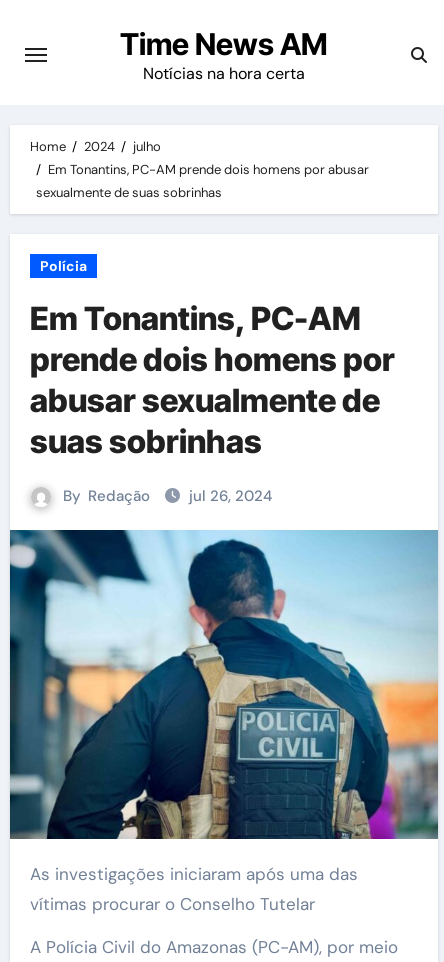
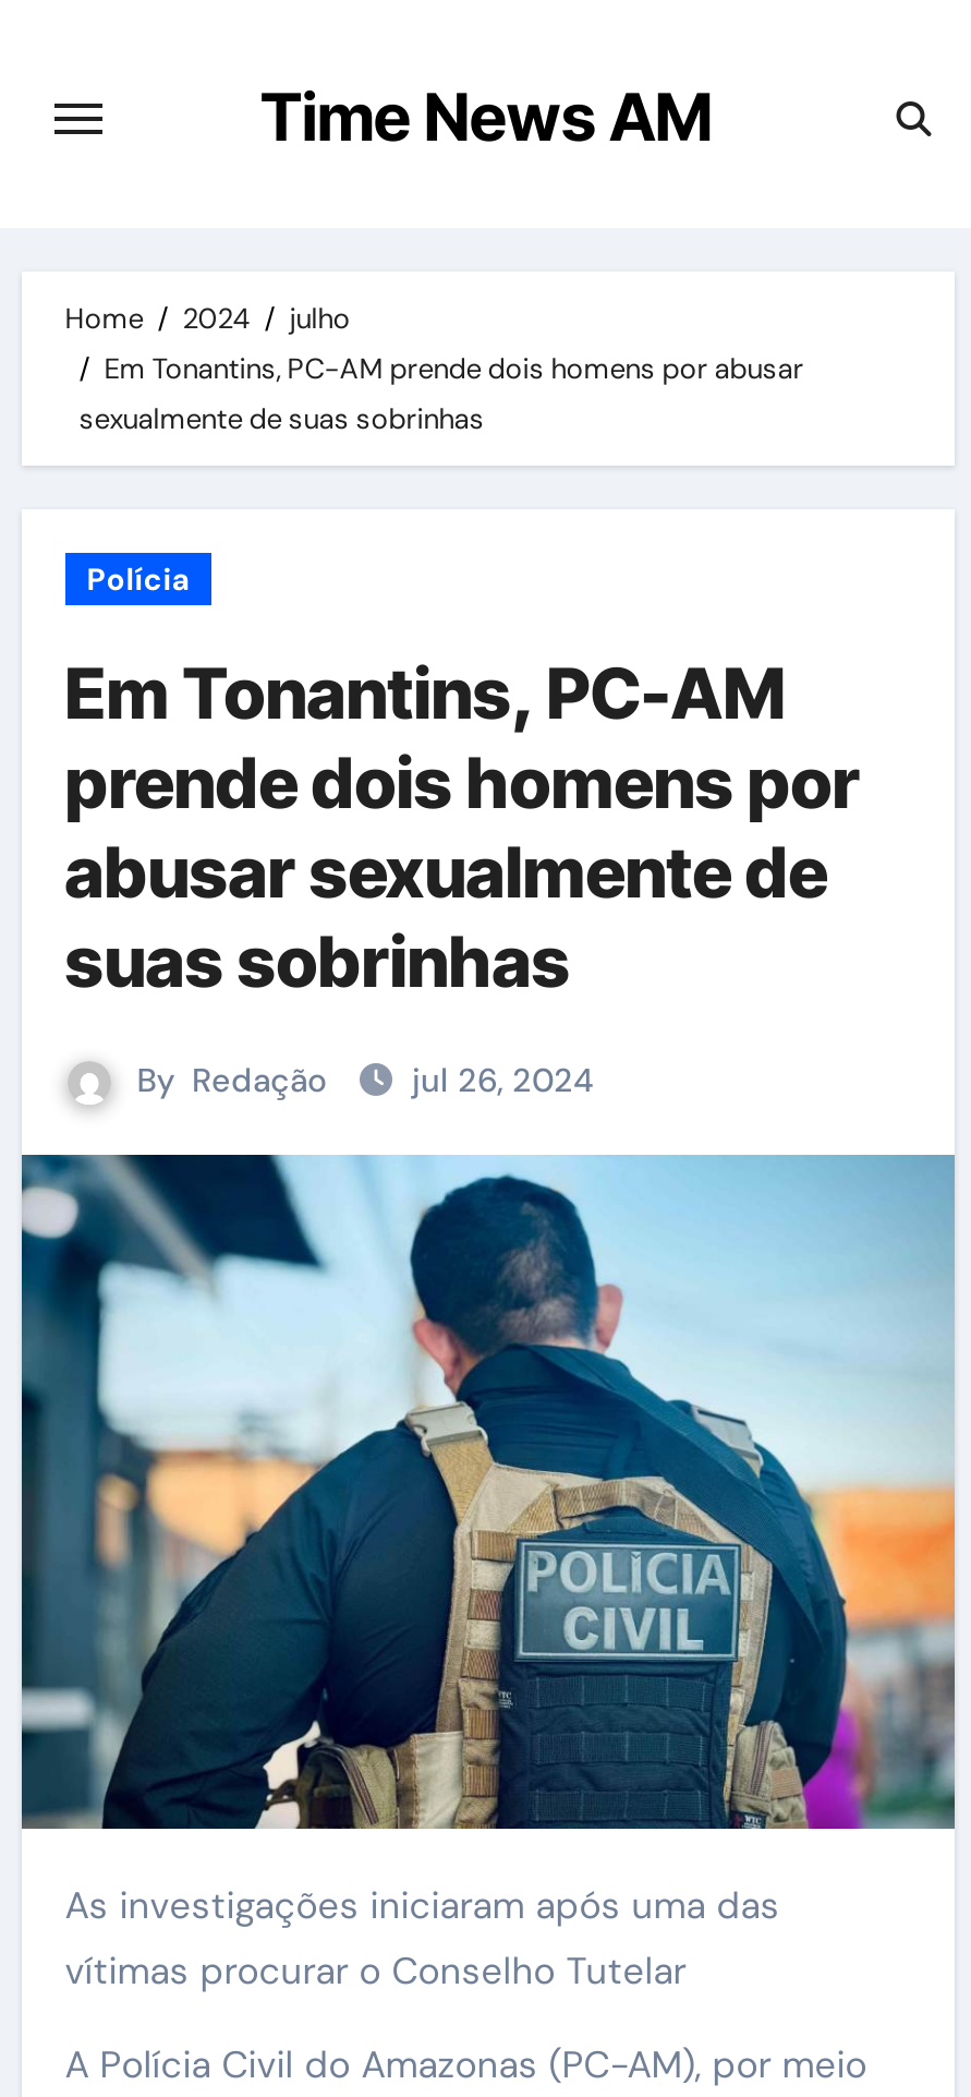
[142,63,304,84] Notícias na hora certa -> none

